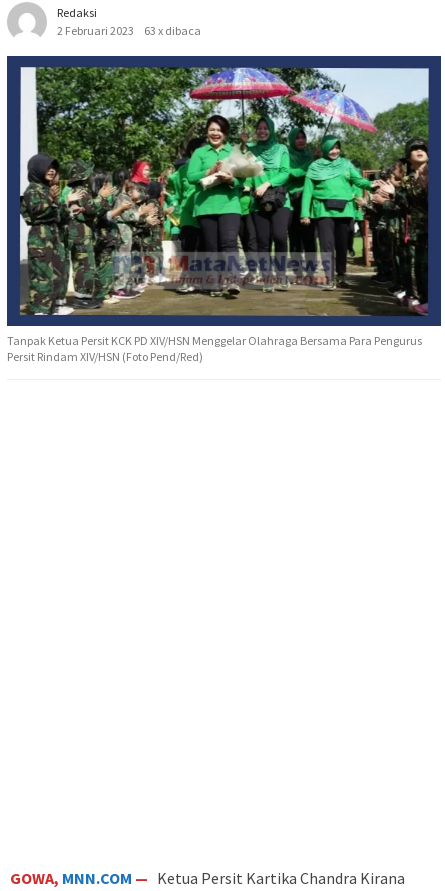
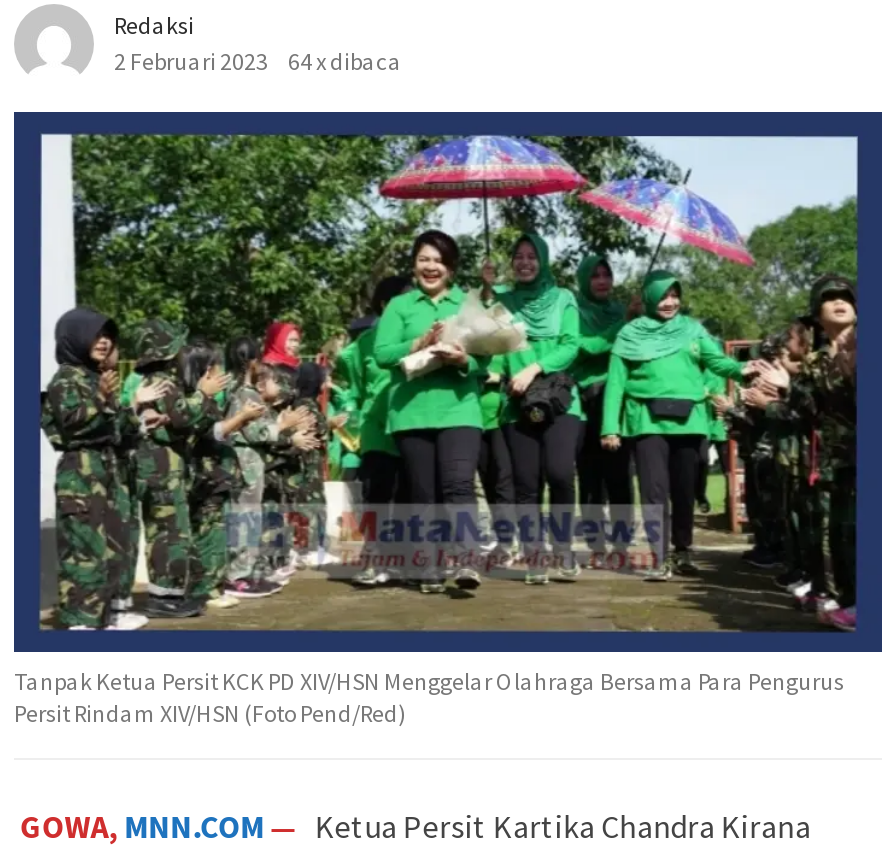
[57,23,201,38] 2 Februari 2023 63 x dibaca -> [114,47,402,77] 2 Februari 2023 64 x dibaca

